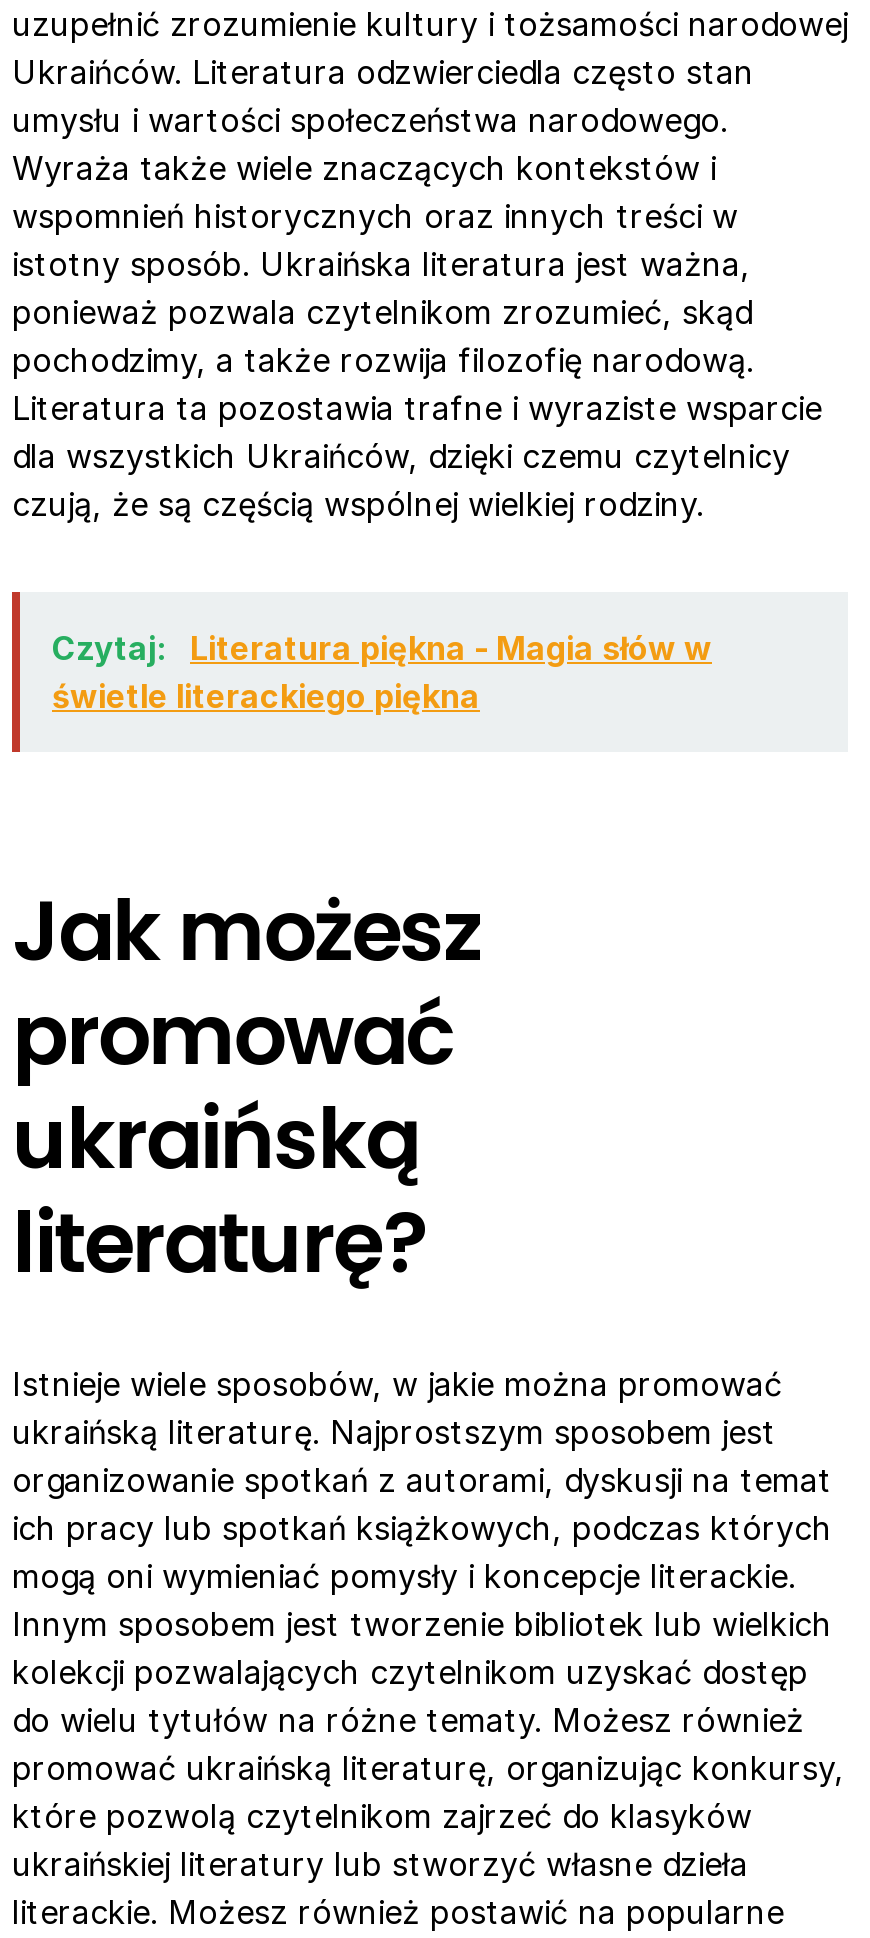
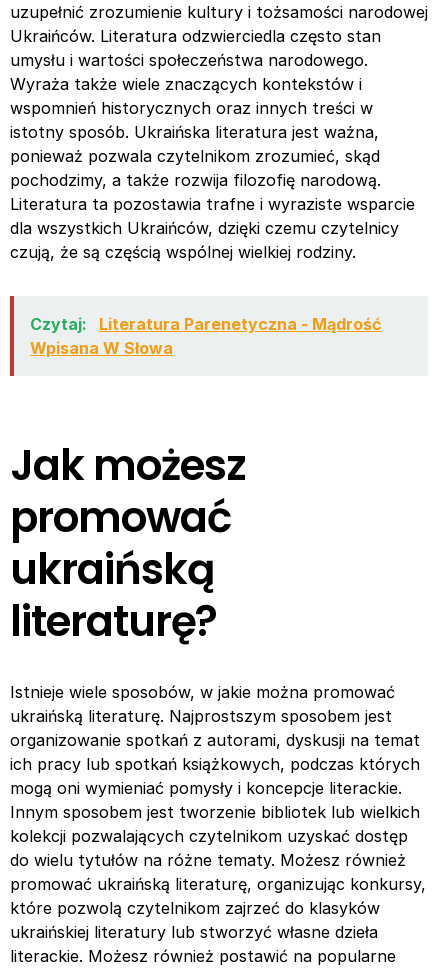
[52,628,712,716] Czytaj: Literatura piękna - Magia słów w | świetle literackiego piękna -> [30,314,381,358] Czytaj: Literatura Parenetyczna - Mądrość | Wpisana W Słowa

